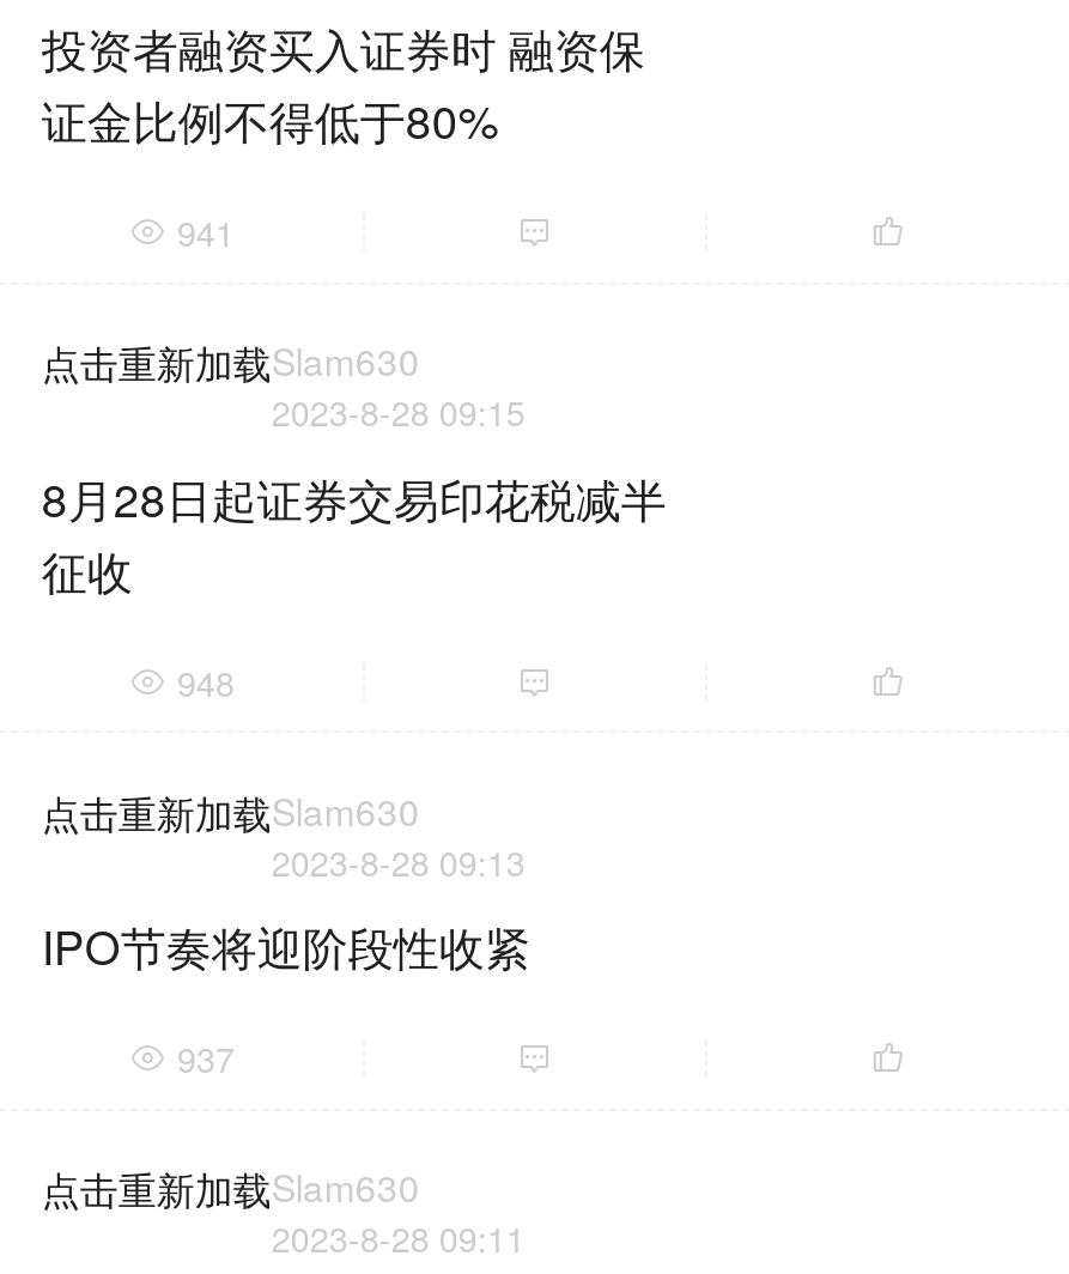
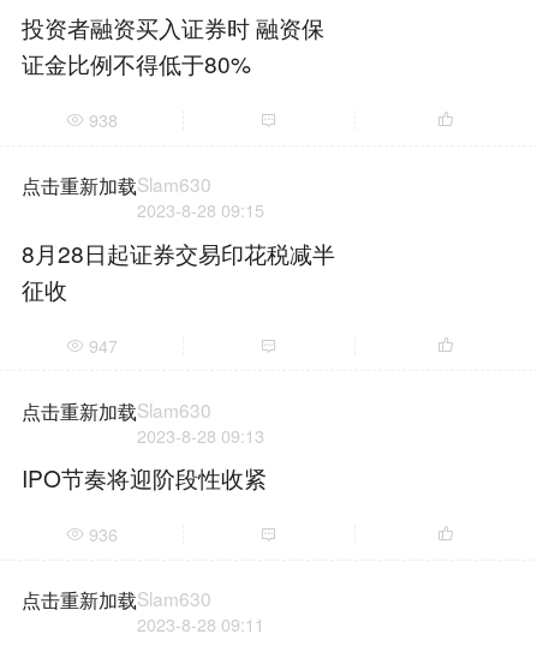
[177,209,234,256] 941 -> [89,108,118,132] 938
[177,658,234,706] 948 -> [89,333,118,357] 947
[177,1035,234,1083] 937 -> [89,523,118,547] 936

